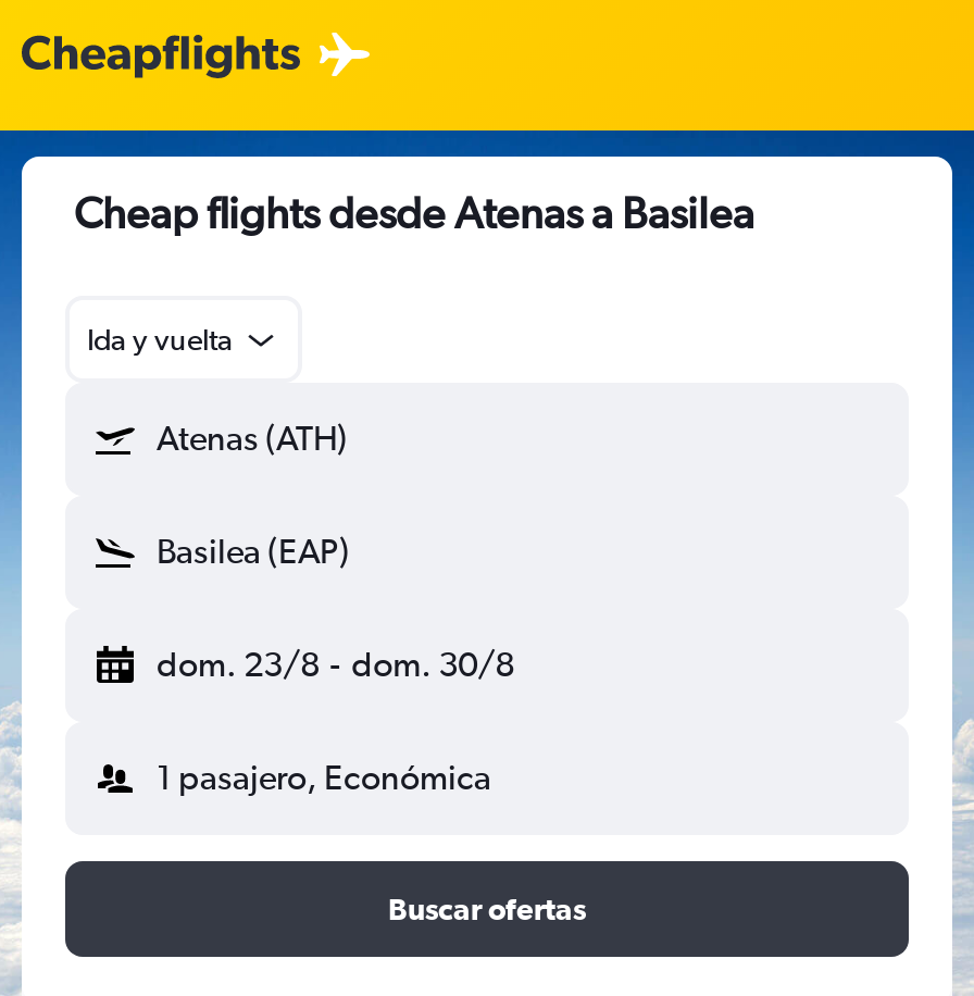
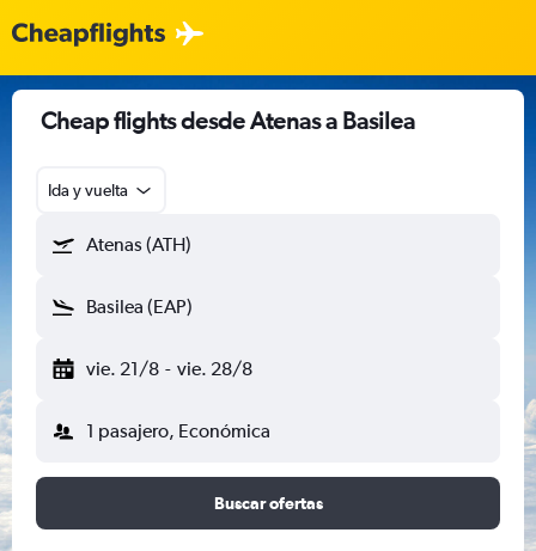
[157,644,514,685] dom. 23/8 - dom. 30/8 -> [86,357,252,380] vie. 21/8 - vie. 28/8

